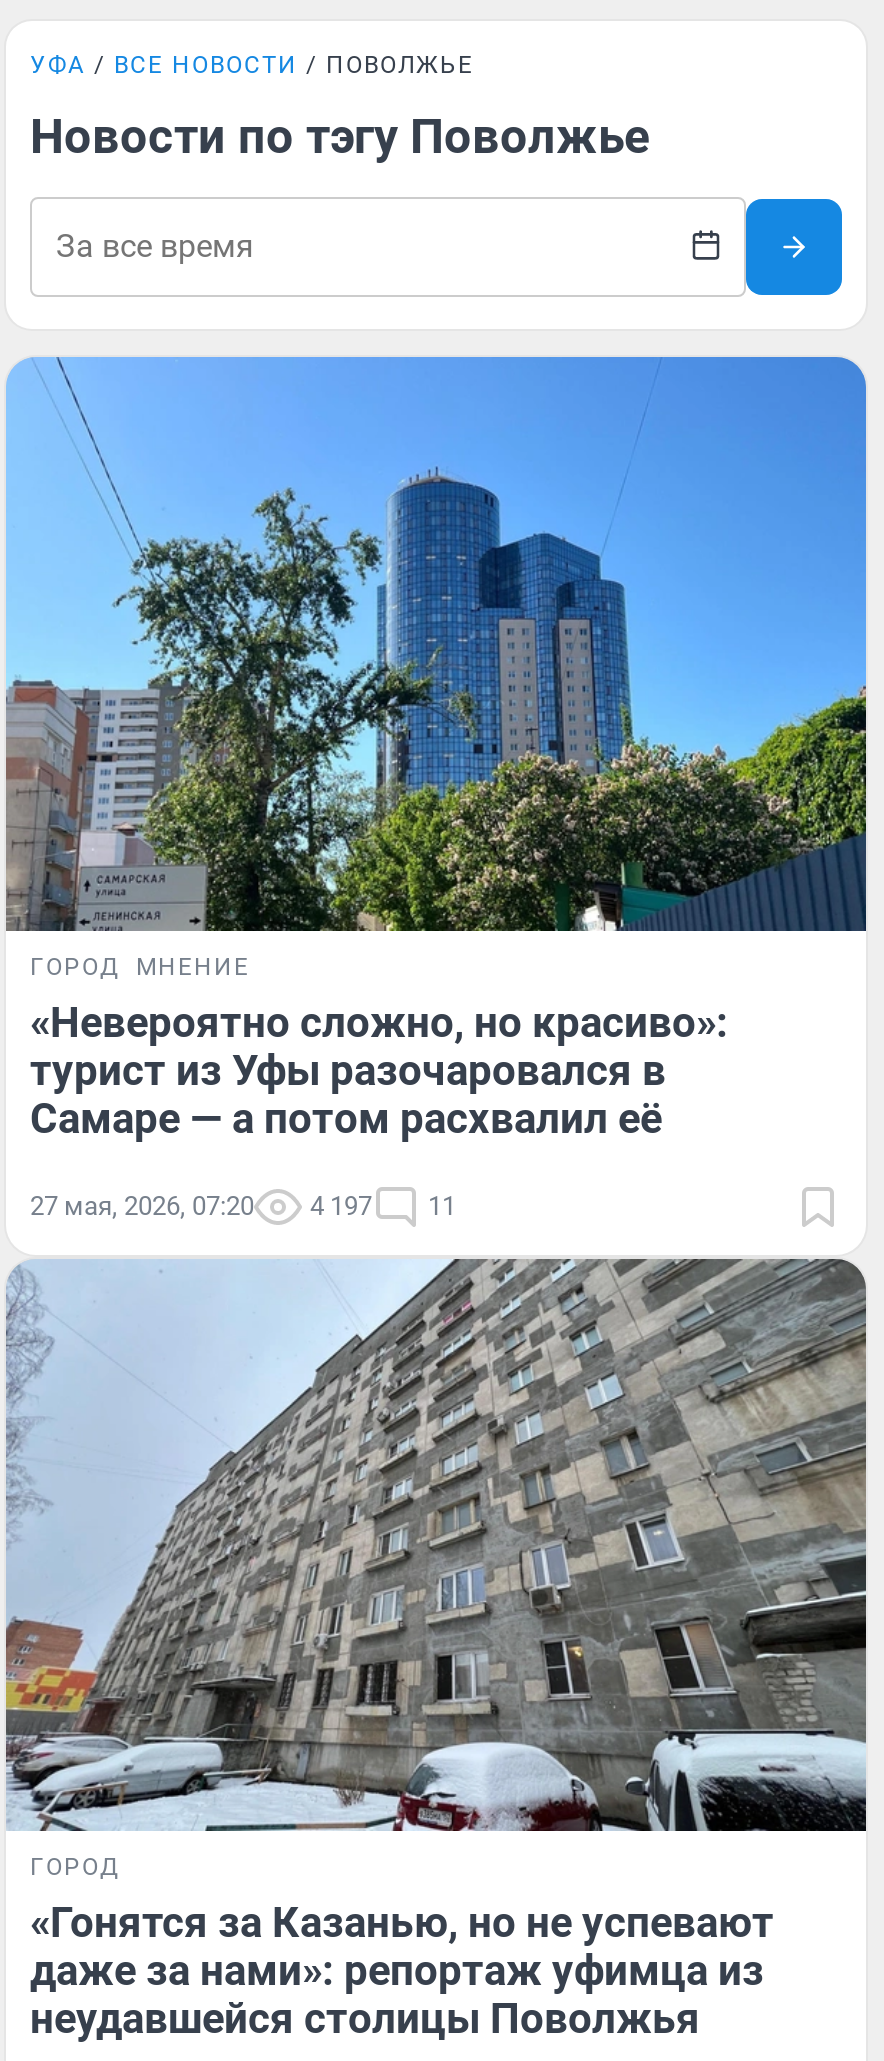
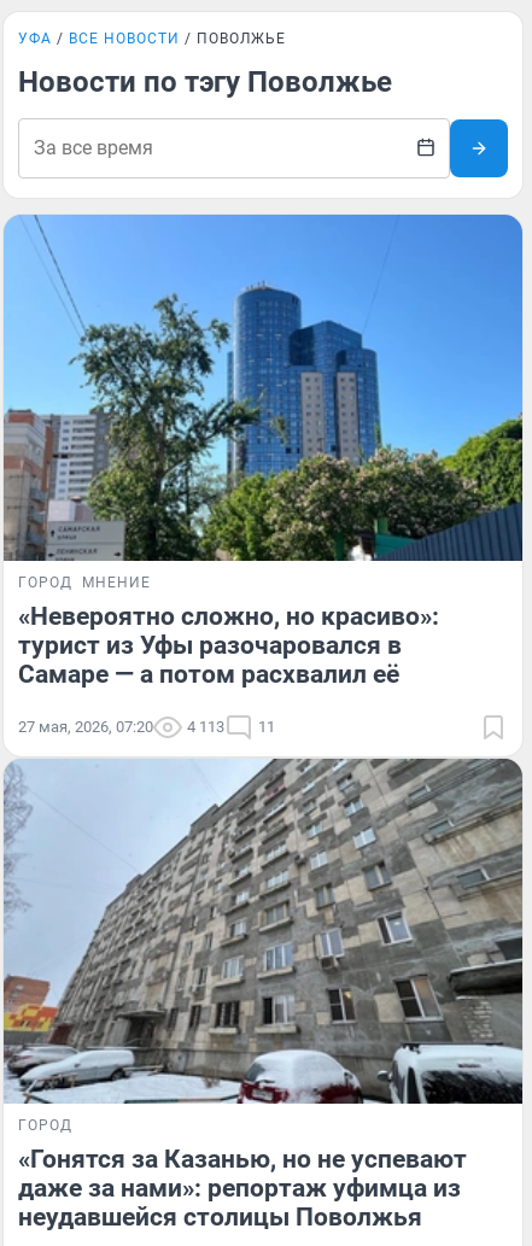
[30,1190,456,1220] 27 мая, 2026, 07:20 4 197 11 -> [18,717,275,735] 27 мая, 2026, 07:20 4 113 11

